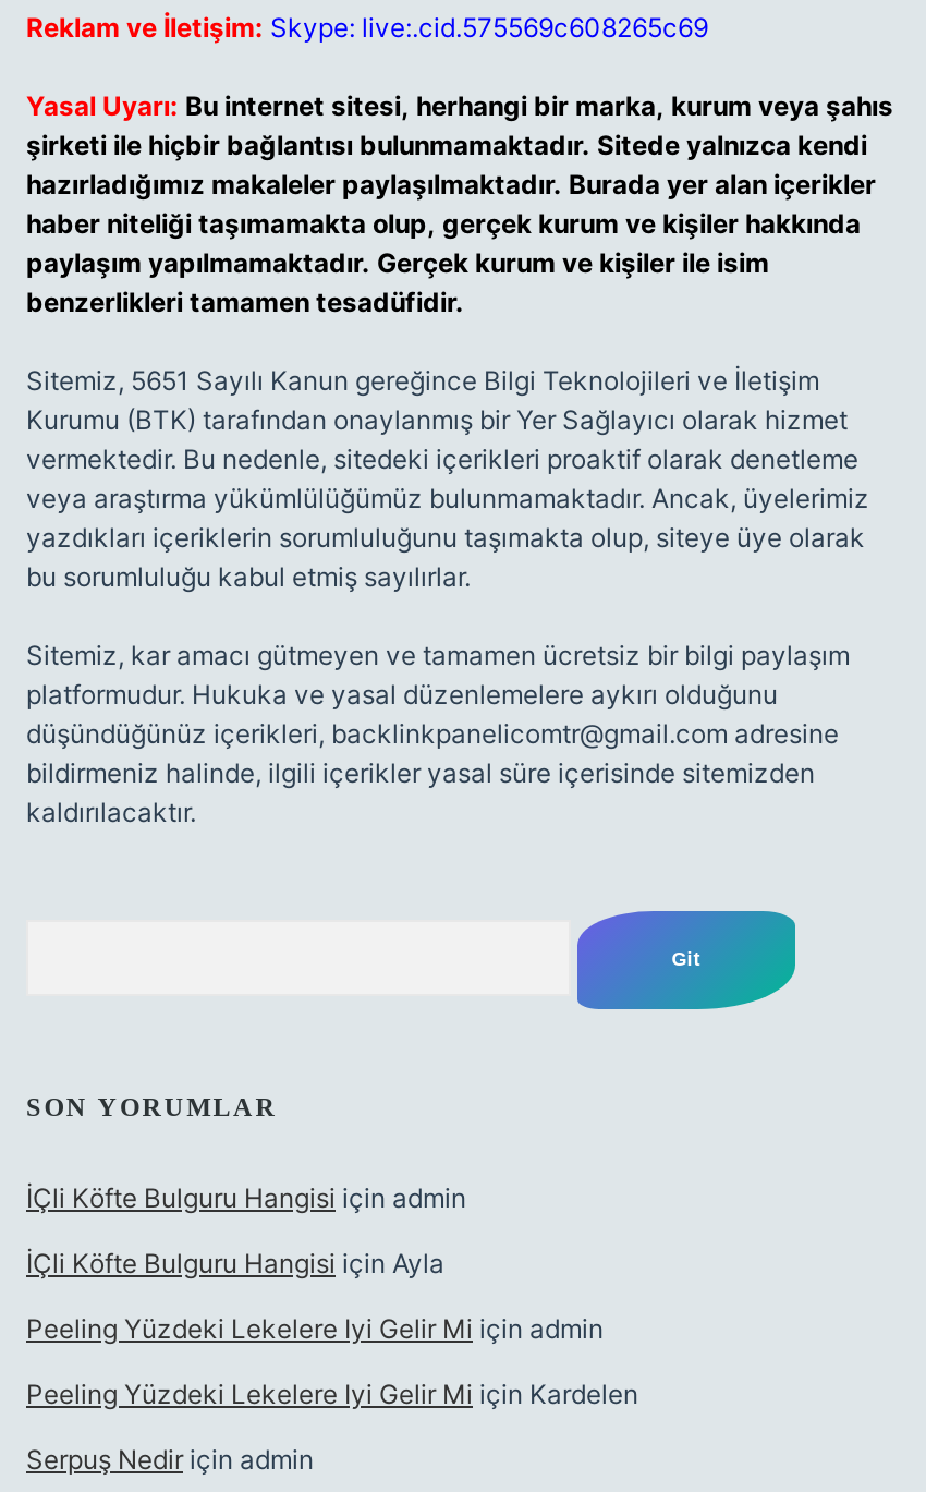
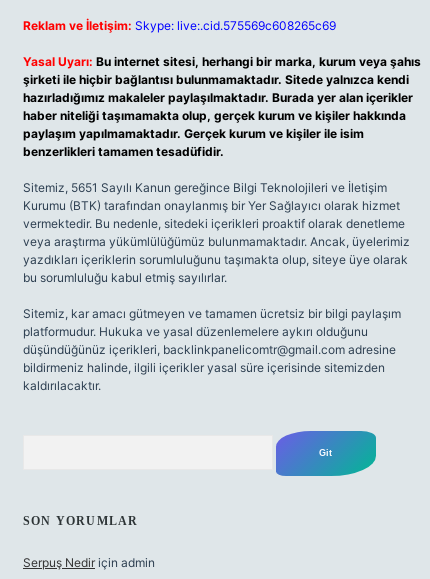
[26,1181,638,1410] İÇli Köfte Bulguru Hangisi için admin | İÇli Köfte Bulguru Hangisi için Ayla | Peeling Yüzdeki Lekelere Iyi Gelir Mi için admin | Peeling Yüzdeki Lekelere Iyi Gelir Mi için Kardelen -> none

